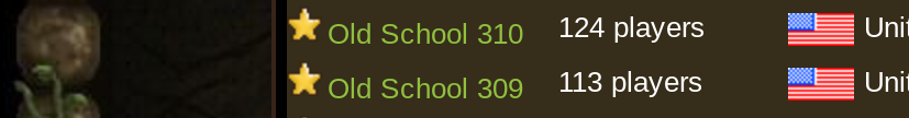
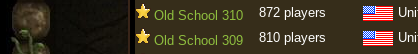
[328,11,706,50] Old School 310 124 players -> [153,5,325,23] Old School 310 872 players
[328,66,703,105] Old School 309 113 players -> [153,30,325,48] Old School 309 810 players

